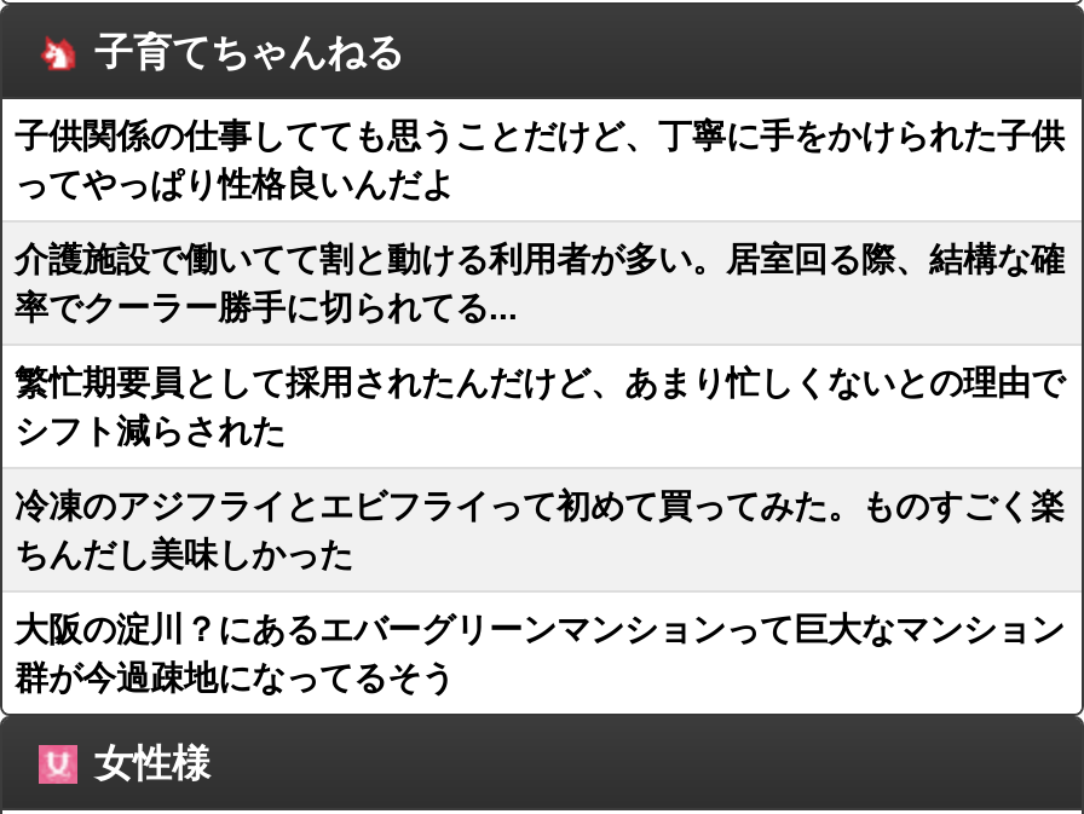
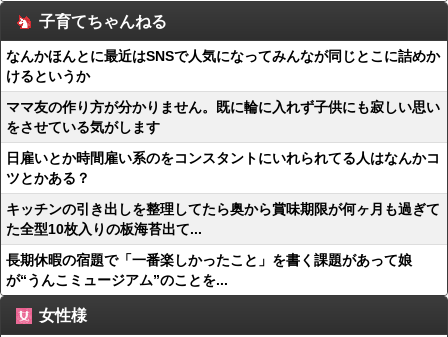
[15,116,1065,203] 子供関係の仕事してても思うことだけど、丁寧に手をかけられた子供 | ってやっぱり性格良いんだよ -> [6,48,440,84] なんかほんとに最近はSNSで人気になってみんなが同じとこに詰めか | けるというか
[15,239,1065,327] 介護施設で働いてて割と動ける利用者が多い。居室回る際、結構な確 | 率でクーラー勝手に切られてる... -> [6,99,440,135] ママ友の作り方が分かりません。既に輪に入れず子供にも寂しい思い | をさせている気がします
[15,363,1065,450] 繁忙期要員として採用されたんだけど、あまり忙しくないとの理由で | シフト減らされた -> [6,150,440,186] 日雇いとか時間雇い系のをコンスタントにいれられてる人はなんかコ | ツとかある？
[15,486,1065,573] 冷凍のアジフライとエビフライって初めて買ってみた。ものすごく楽 | ちんだし美味しかった -> [6,201,440,237] キッチンの引き出しを整理してたら奥から賞味期限が何ヶ月も過ぎて | た全型10枚入りの板海苔出て...
[15,610,1065,697] 大阪の淀川？にあるエバーグリーンマンションって巨大なマンション | 群が今過疎地になってるそう -> [6,252,412,288] 長期休暇の宿題で「一番楽しかったこと」を書く課題があって娘 | が“うんこミュージアム”のことを...

